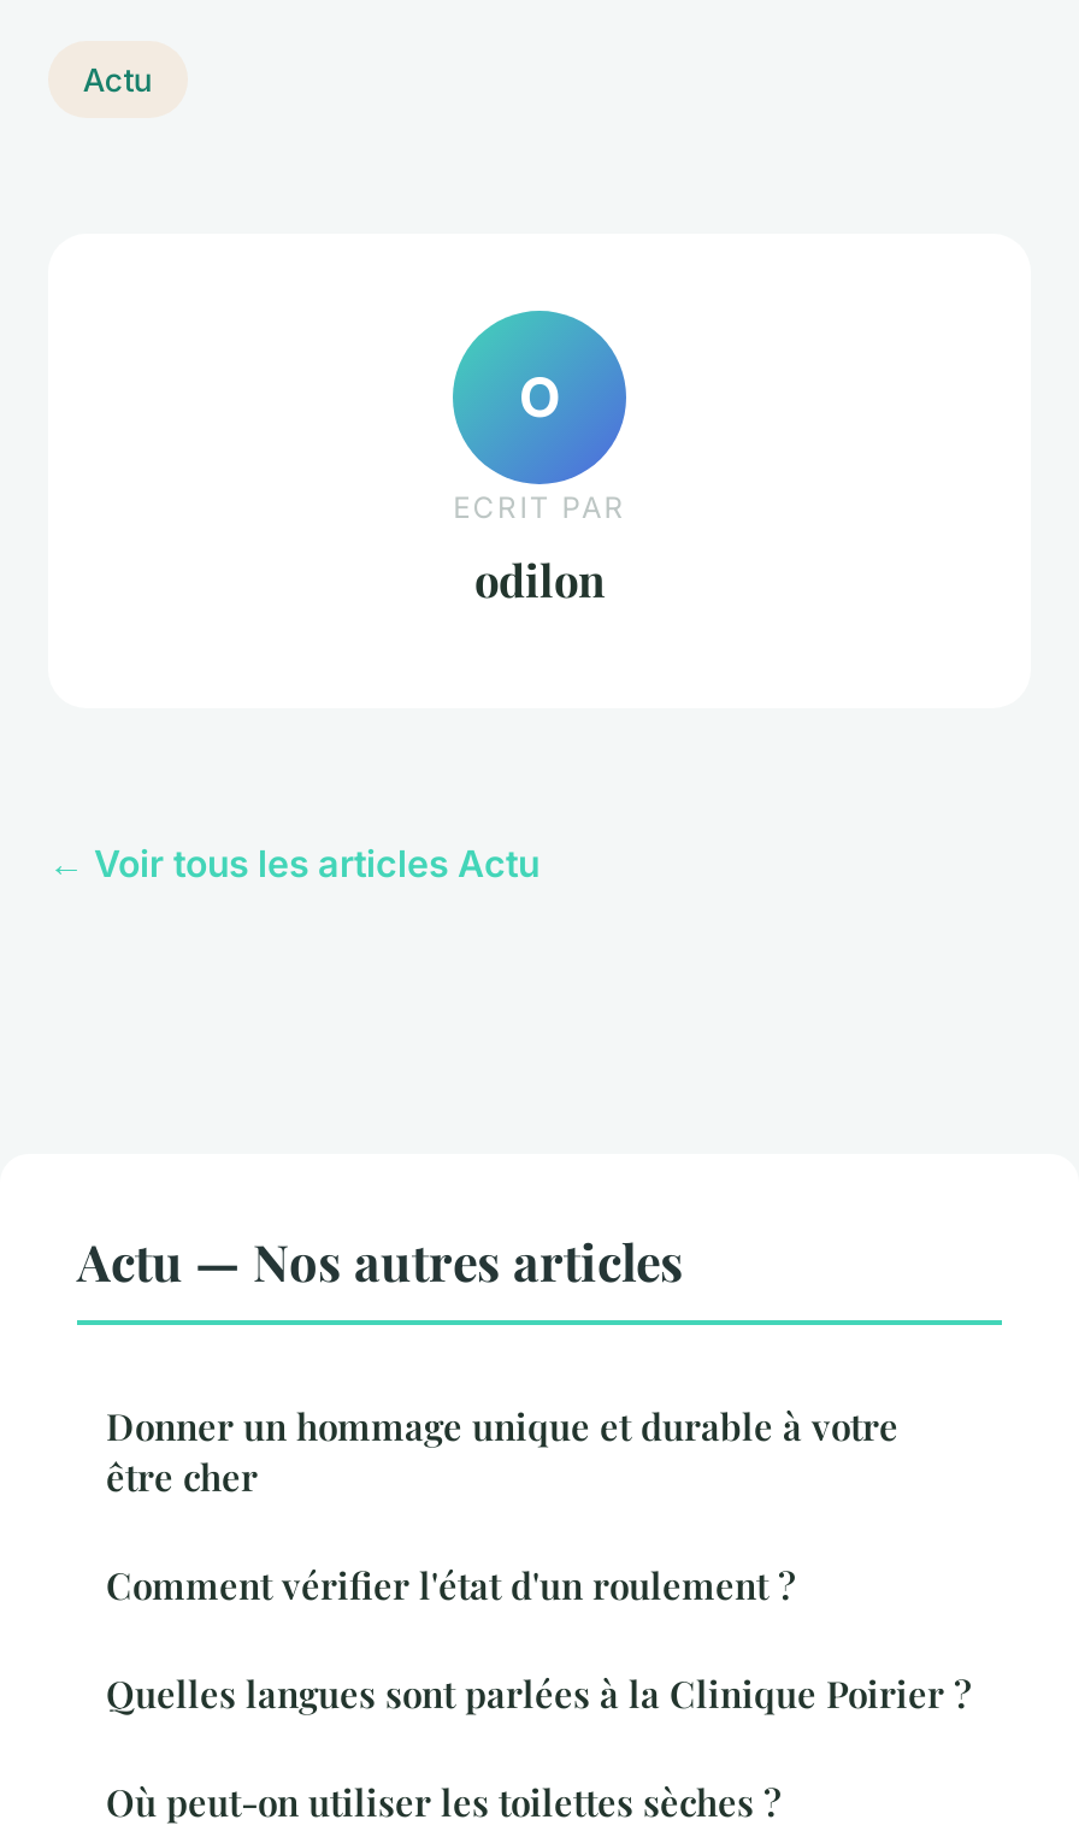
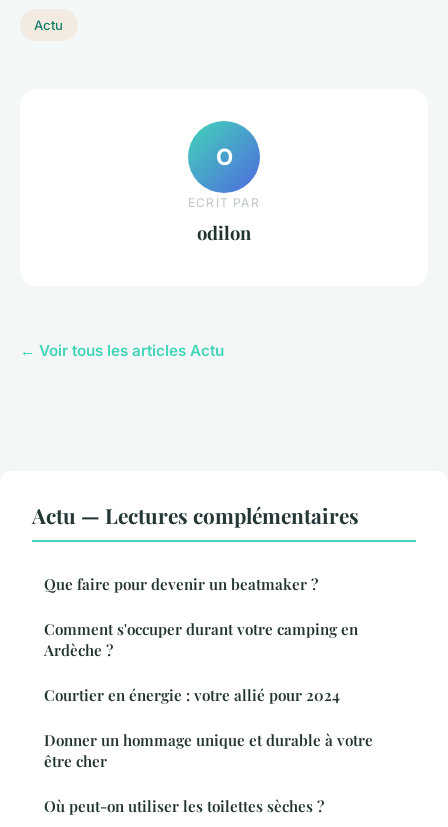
[77,1226,684,1294] Actu — Nos autres articles -> [32,501,359,705] Actu — Lectures complémentaires | Que faire pour devenir un beatmaker ? | Comment s'occuper durant votre camping en | Ardèche ? | Courtier en énergie : votre allié pour 2024
moved [106,1402,898,1501] -> [44,730,373,771]: Donner un hommage unique et durable à votre | être cher
[106,1561,971,1718] Comment vérifier l'état d'un roulement ? | Quelles langues sont parlées à la Clinique Poirier ? -> none

